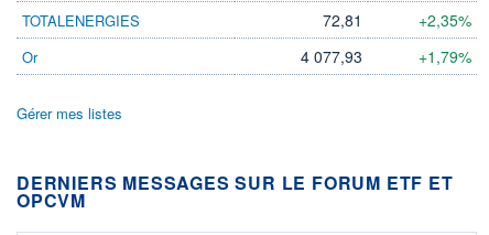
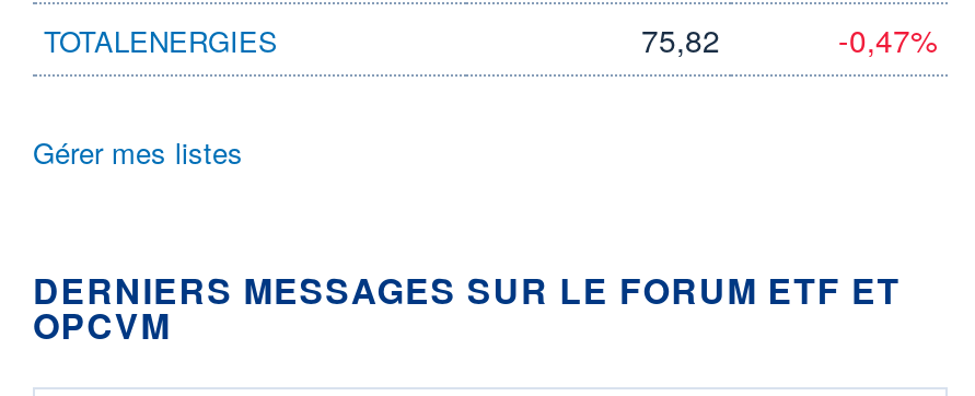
[22,9,471,67] 72,81 | +2,35% | Or | 4 077,93 | +1,79% -> [641,18,937,61] 75,82 | -0,47%

